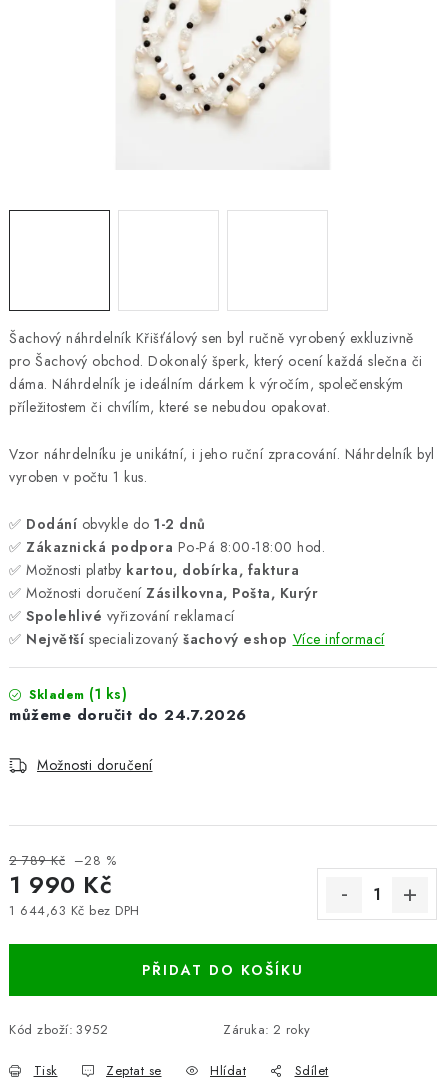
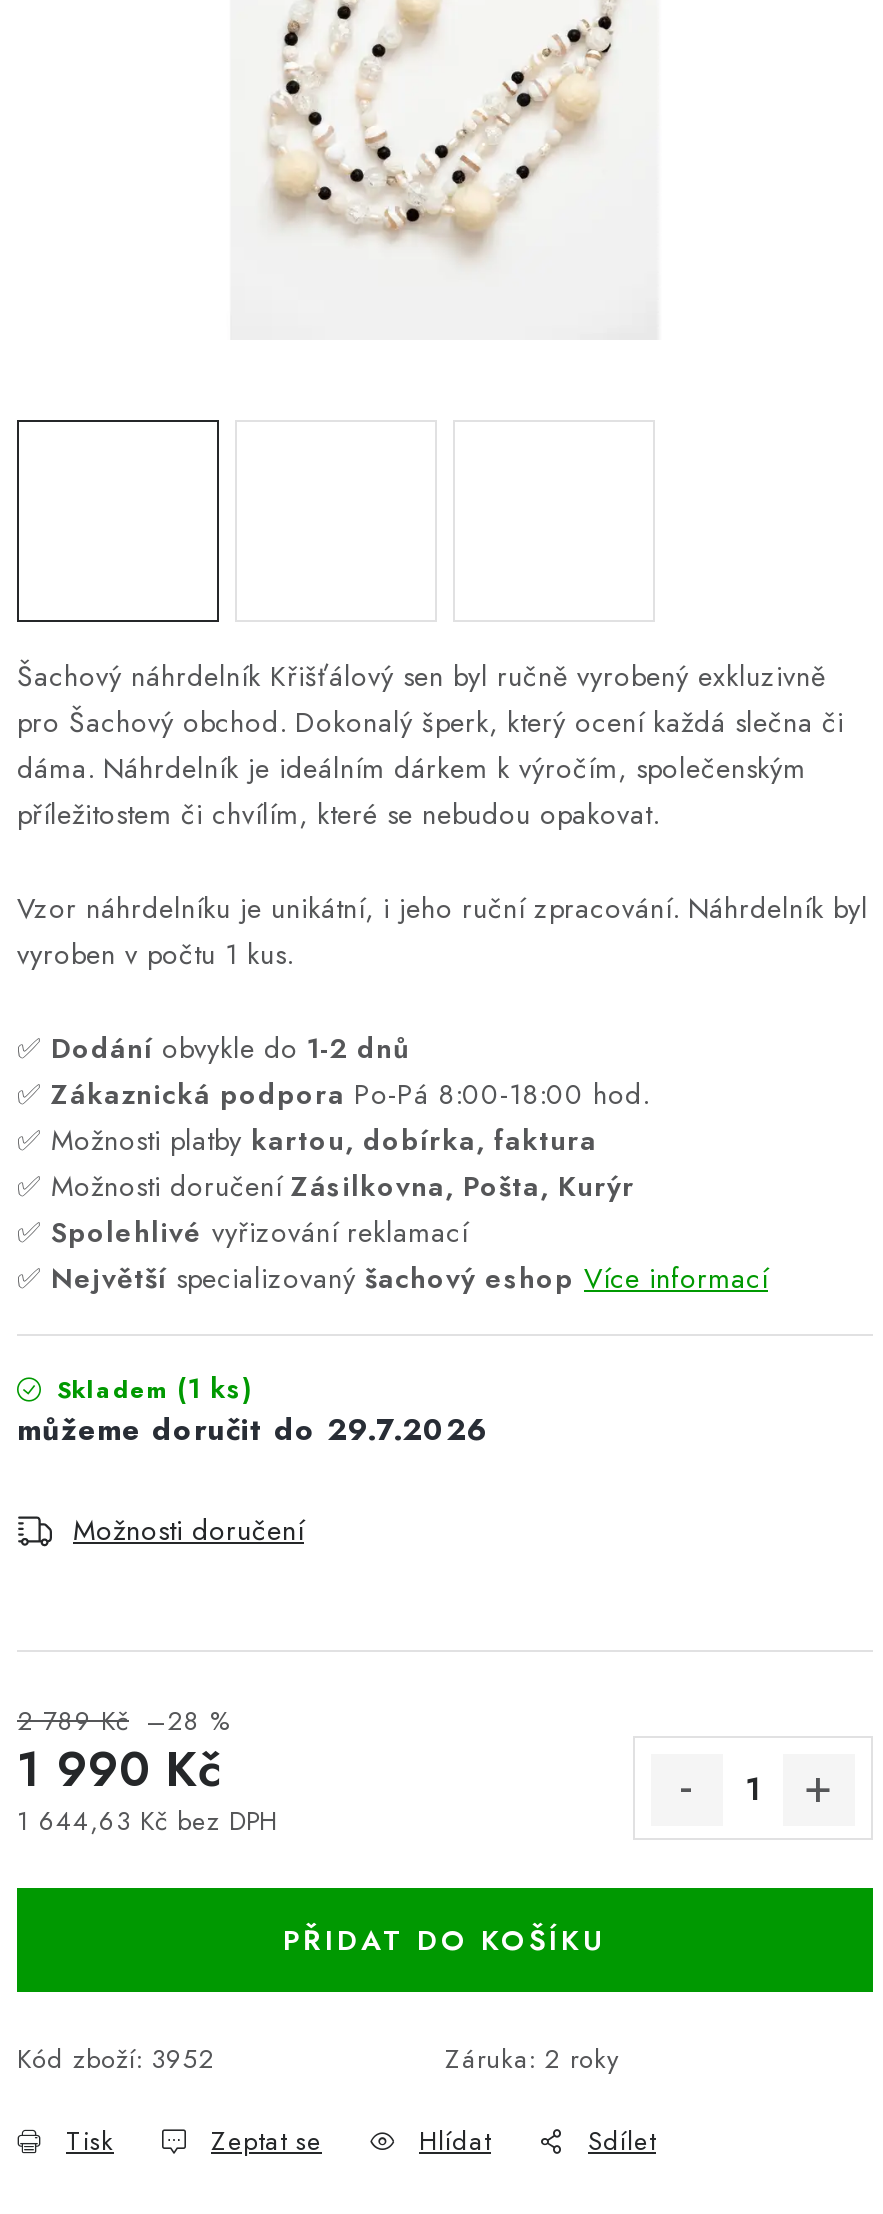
[164,704,246,726] 24.7.2026 -> [327,1408,488,1452] 29.7.2026

